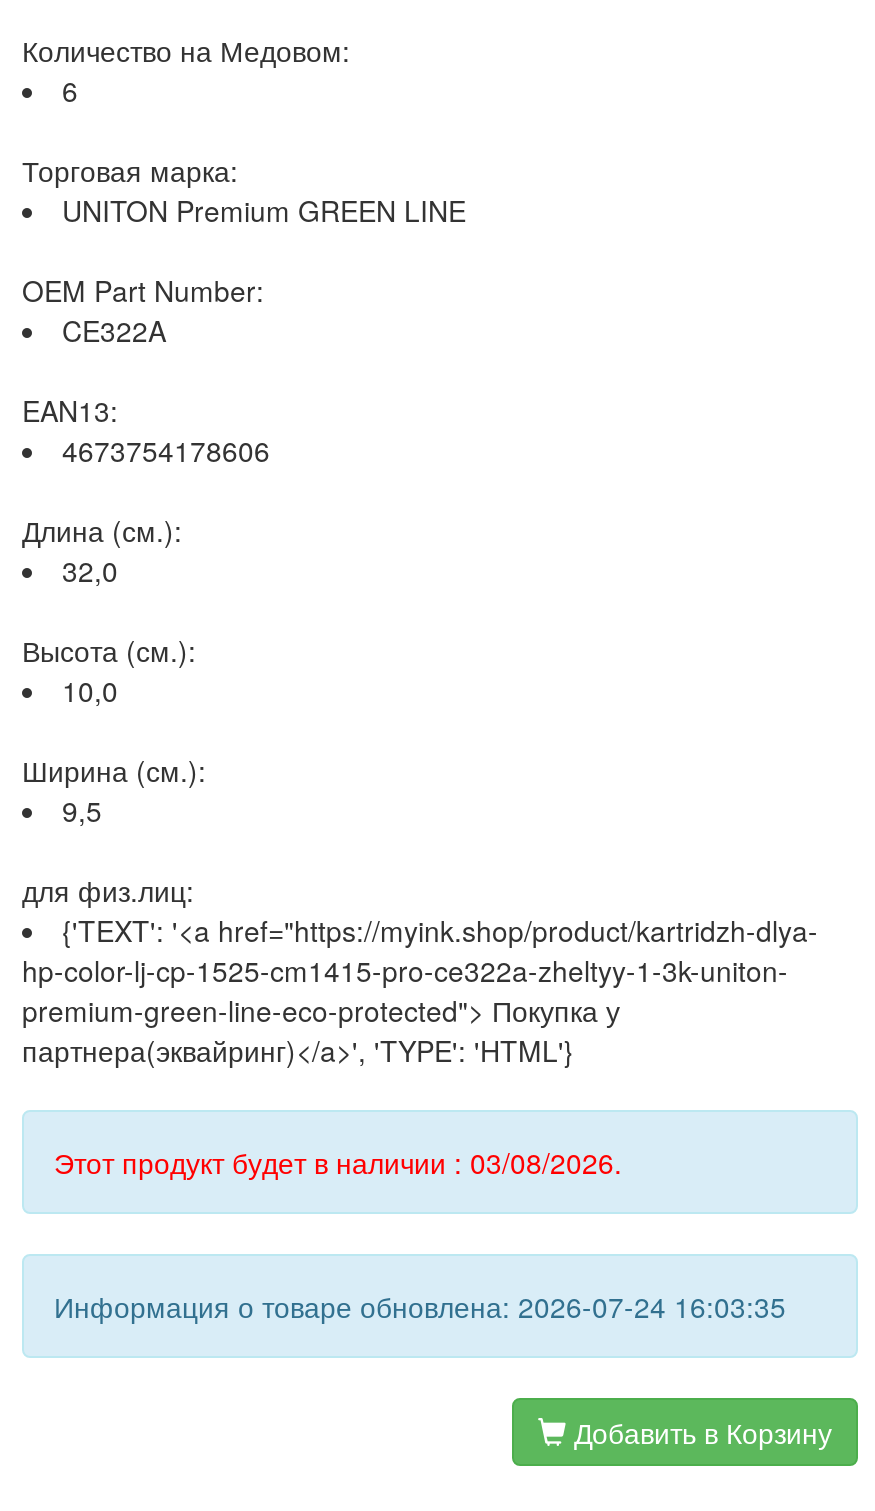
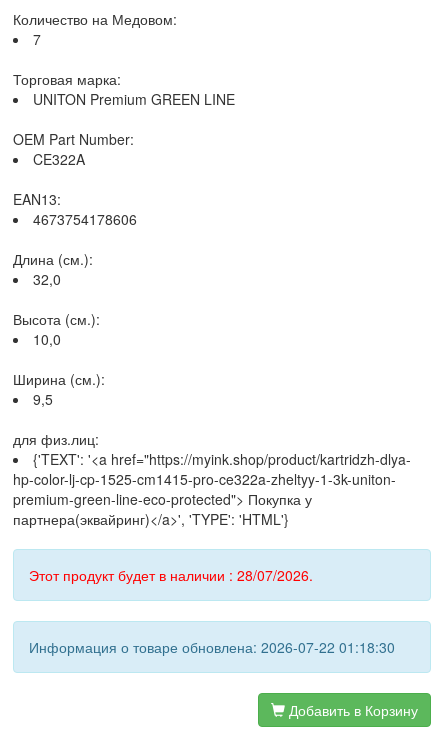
[62,70,78,110] 6 -> [33,29,41,49] 7
[54,1142,622,1182] Этот продукт будет в наличии : 03/08/2026. -> [29,565,313,585] Этот продукт будет в наличии : 28/07/2026.
[54,1286,786,1326] Информация о товаре обновлена: 2026-07-24 16:03:35 -> [29,637,395,657] Информация о товаре обновлена: 2026-07-22 01:18:30

